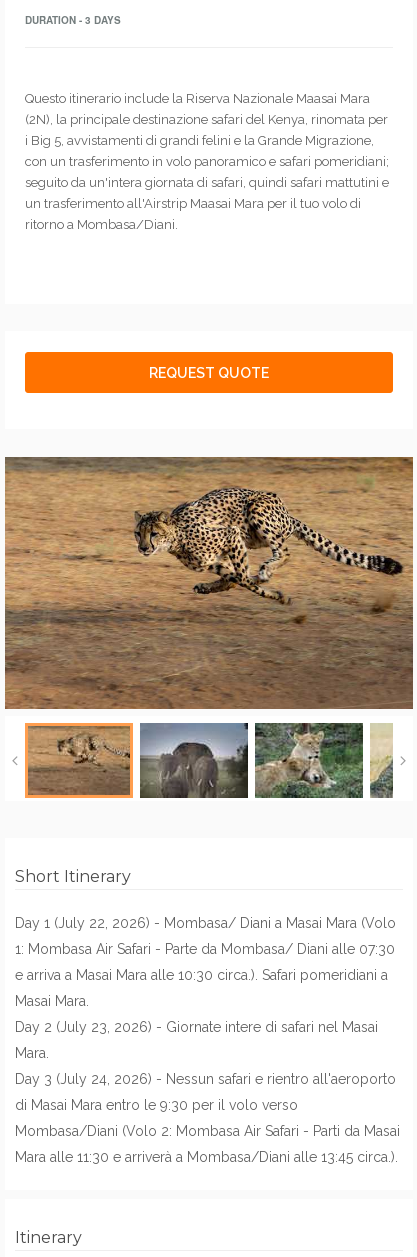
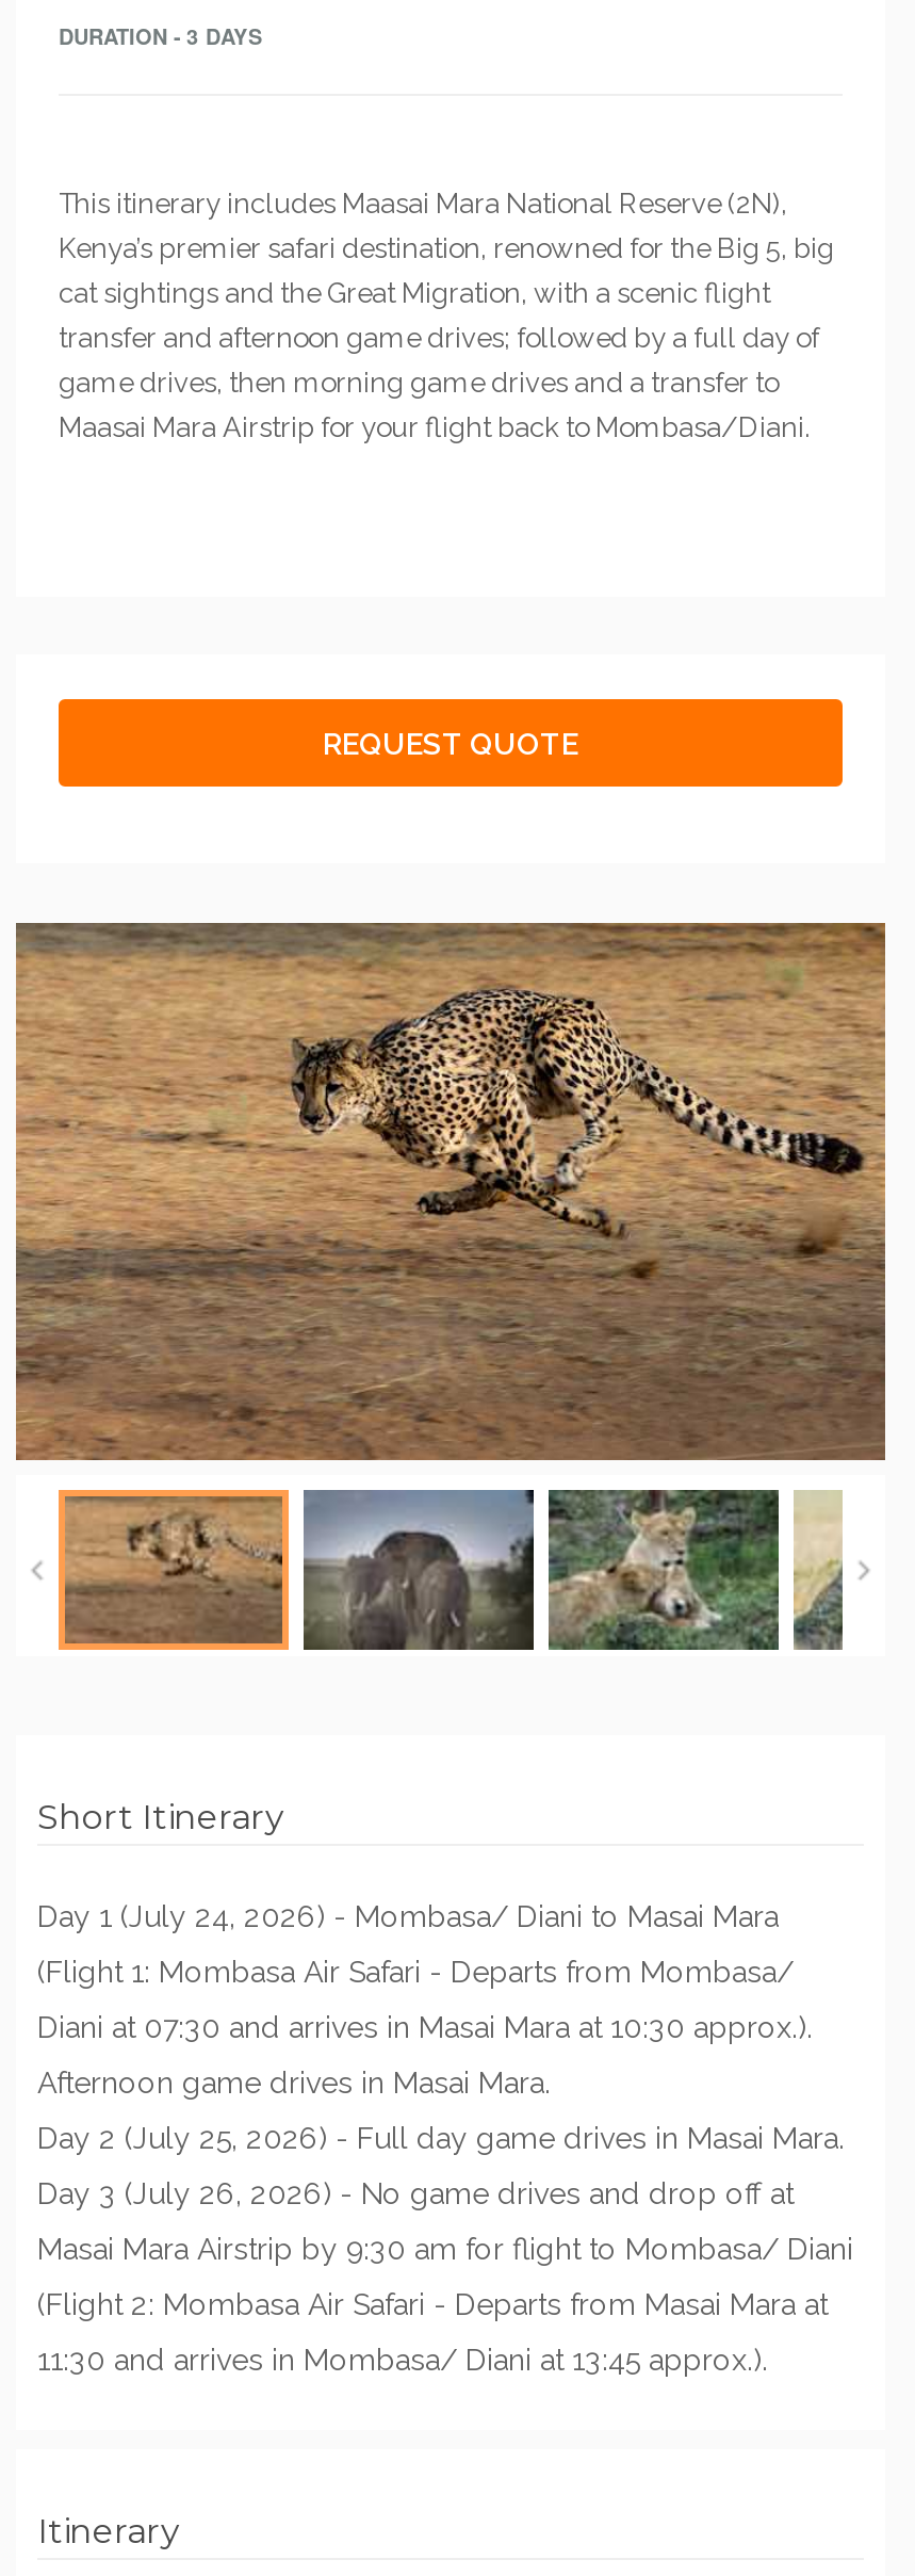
[25,91,389,232] Questo itinerario include la Riserva Nazionale Maasai Mara | (2N), la principale destinazione safari del Kenya, rinomata per | i Big 5, avvistamenti di grandi felini e la Grande Migrazione, | con un trasferimento in volo panoramico e safari pomeridiani; | seguito da un'intera giornata di safari, quindi safari mattutini e | un trasferimento all'Airstrip Maasai Mara per il tuo volo di | ritorno a Mombasa/Diani. -> [59,188,834,443] This itinerary includes Maasai Mara National Reserve (2N), | Kenya’s premier safari destination, renowned for the Big 5, big | cat sightings and the Great Migration, with a scenic flight | transfer and afternoon game drives; followed by a full day of | game drives, then morning game drives and a transfer to | Maasai Mara Airstrip for your flight back to Mombasa/Diani.
[15,915,400,1165] Day 1 (July 22, 2026) - Mombasa/ Diani a Masai Mara (Volo | 1: Mombasa Air Safari - Parte da Mombasa/ Diani alle 07:30 | e arriva a Masai Mara alle 10:30 circa.). Safari pomeridiani a | Masai Mara. | Day 2 (July 23, 2026) - Giornate intere di safari nel Masai | Mara. | Day 3 (July 24, 2026) - Nessun safari e rientro all'aeroporto | di Masai Mara entro le 9:30 per il volo verso | Mombasa/Diani (Volo 2: Mombasa Air Safari - Parti da Masai | Mara alle 11:30 e arriverà a Mombasa/Diani alle 13:45 circa.). -> [37,1900,853,2378] Day 1 (July 24, 2026) - Mombasa/ Diani to Masai Mara | (Flight 1: Mombasa Air Safari - Departs from Mombasa/ | Diani at 07:30 and arrives in Masai Mara at 10:30 approx.). | Afternoon game drives in Masai Mara. | Day 2 (July 25, 2026) - Full day game drives in Masai Mara. | Day 3 (July 26, 2026) - No game drives and drop off at | Masai Mara Airstrip by 9:30 am for flight to Mombasa/ Diani | (Flight 2: Mombasa Air Safari - Departs from Masai Mara at | 11:30 and arrives in Mombasa/ Diani at 13:45 approx.).

